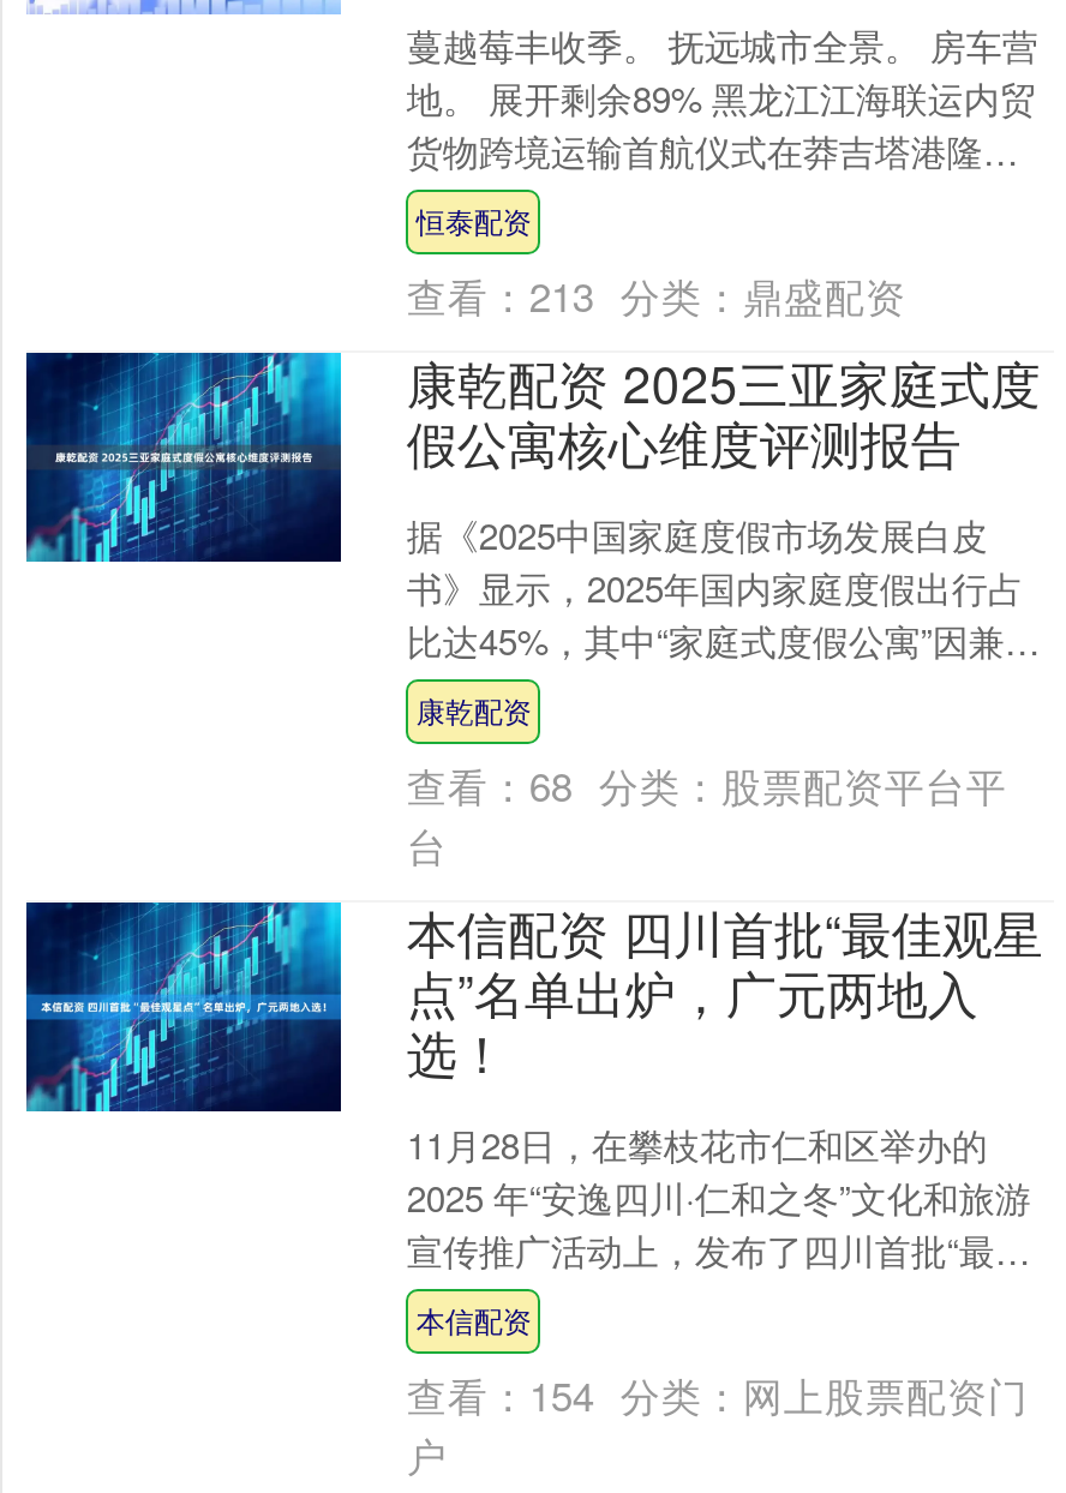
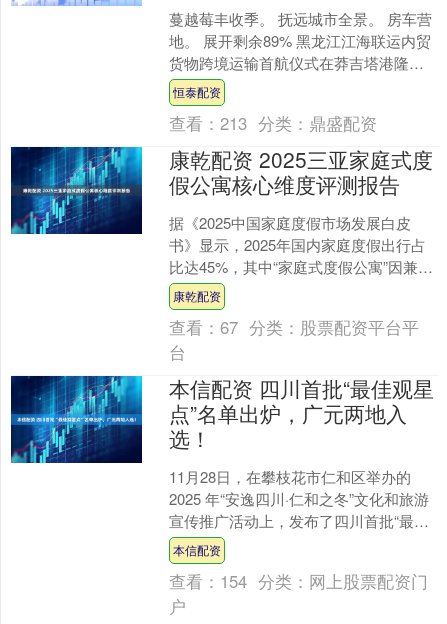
[407,756,1007,813] 查看：68 分类：股票配资平台平 -> [169,315,419,339] 查看：67 分类：股票配资平台平

